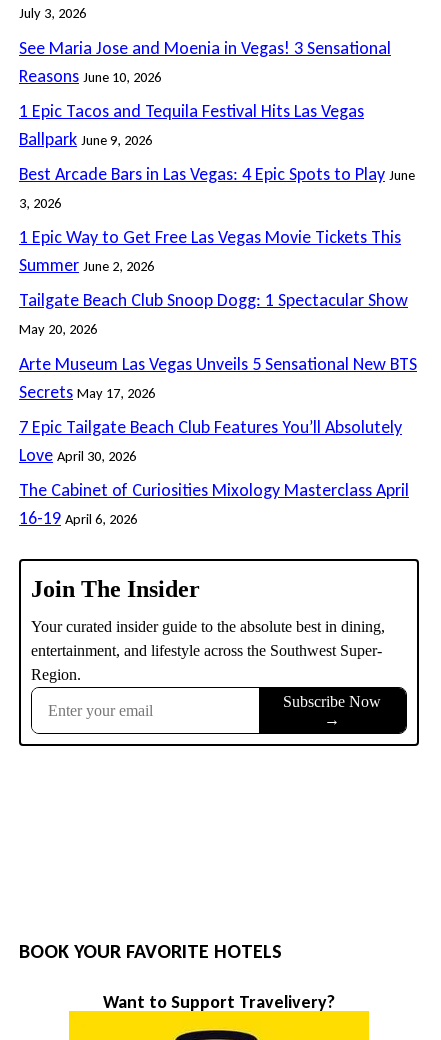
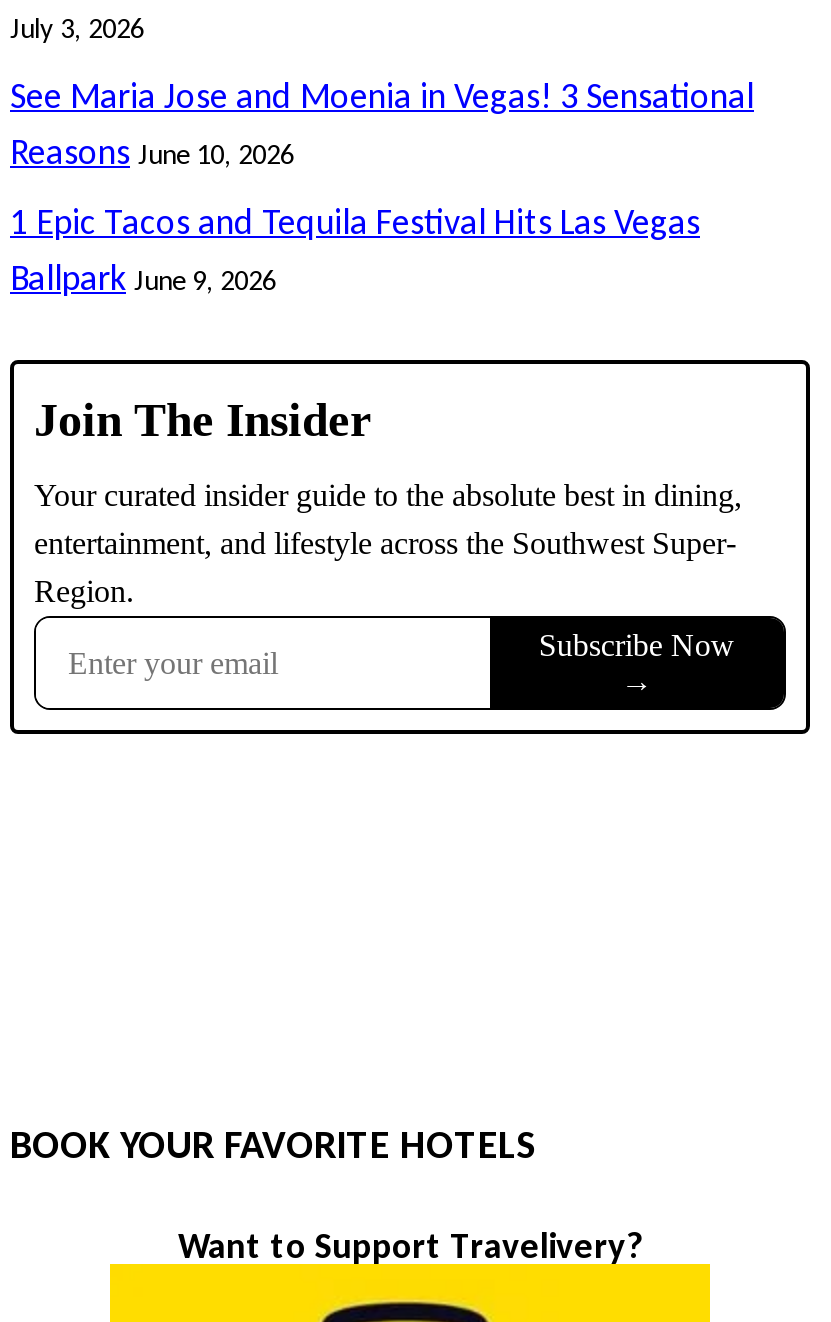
[19,163,417,529] Best Arcade Bars in Las Vegas: 4 Epic Spots to Play June | 3, 2026 | 1 Epic Way to Get Free Las Vegas Movie Tickets This | Summer June 2, 2026 | Tailgate Beach Club Snoop Dogg: 1 Spectacular Show | May 20, 2026 | Arte Museum Las Vegas Unveils 5 Sensational New BTS | Secrets May 17, 2026 | 7 Epic Tailgate Beach Club Features You’ll Absolutely | Love April 30, 2026 | The Cabinet of Curiosities Mixology Masterclass April | 16-19 April 6, 2026 -> none

